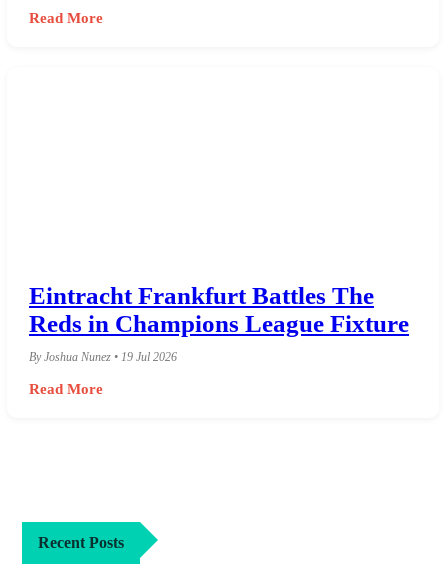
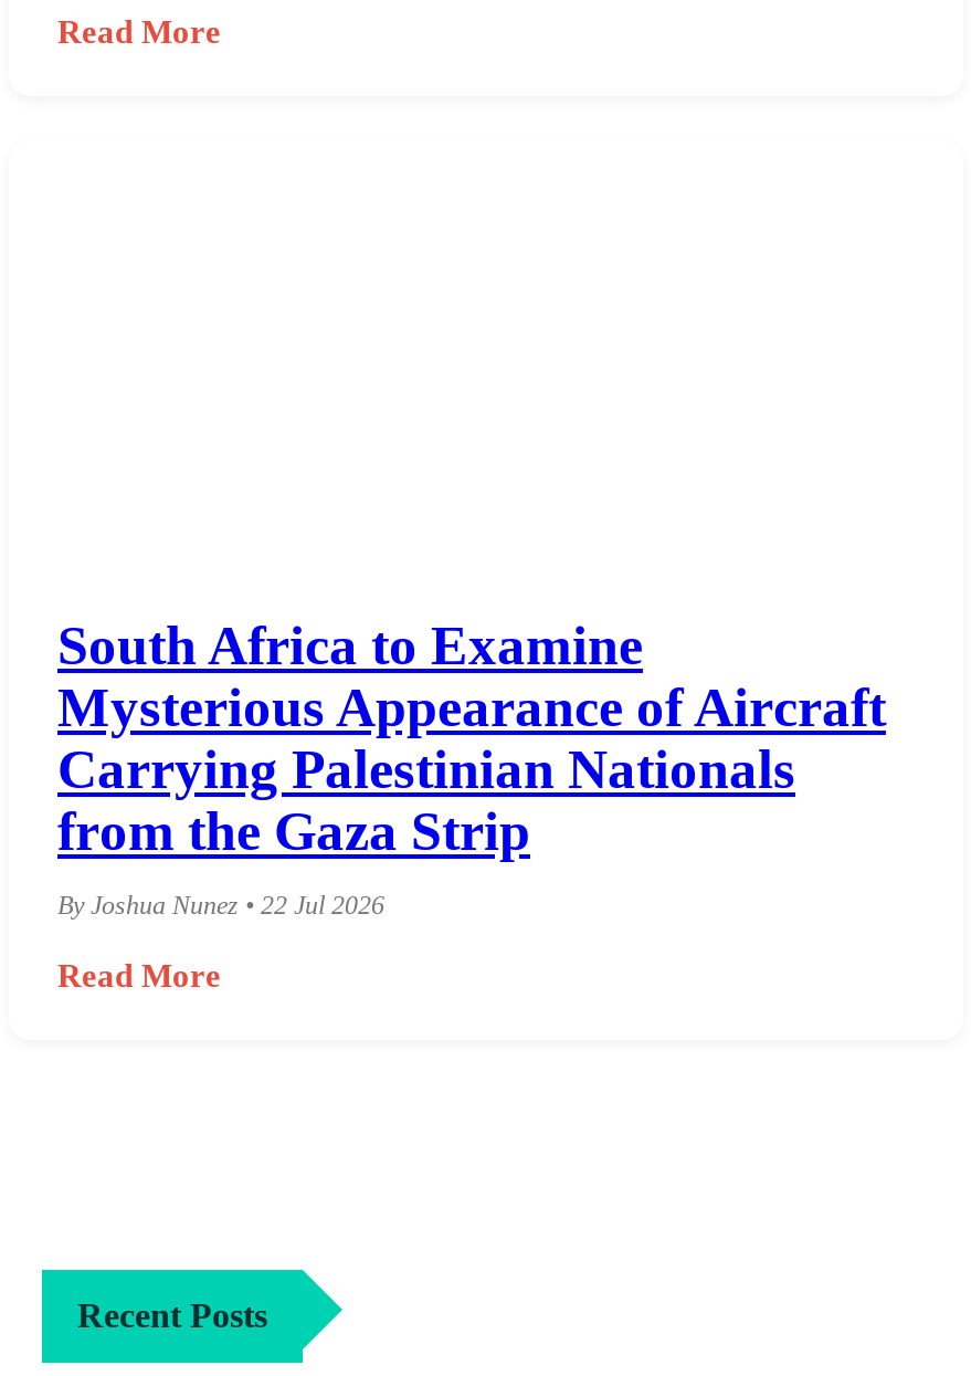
[29,282,409,337] Eintracht Frankfurt Battles The | Reds in Champions League Fixture -> [57,615,886,861] South Africa to Examine | Mysterious Appearance of Aircraft | Carrying Palestinian Nationals | from the Gaza Strip
[29,350,177,364] By Joshua Nunez • 19 Jul 2026 -> [57,889,384,920] By Joshua Nunez • 22 Jul 2026

